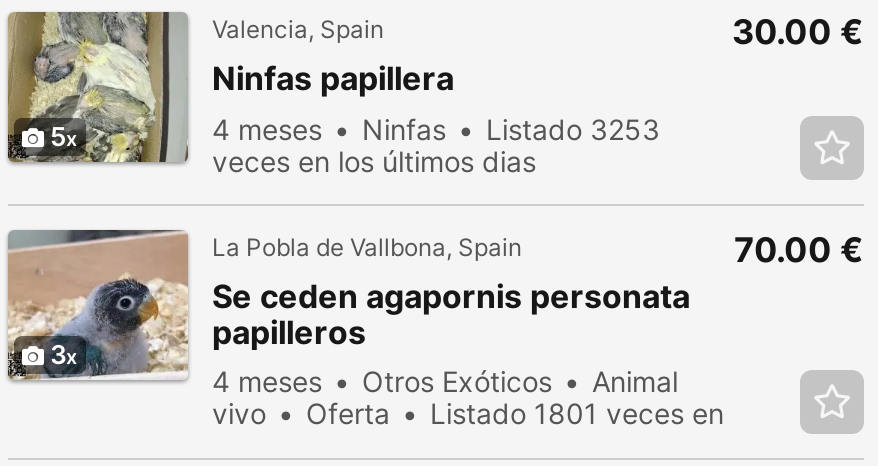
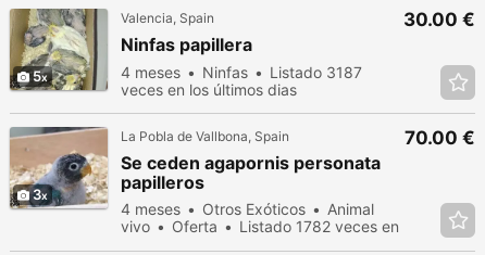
[212,111,660,145] 4 meses Ninfas Listado 3253 -> [121,62,362,81] 4 meses Ninfas Listado 3187
[430,395,724,429] Listado 1801 veces en -> [239,216,399,235] Listado 1782 veces en

